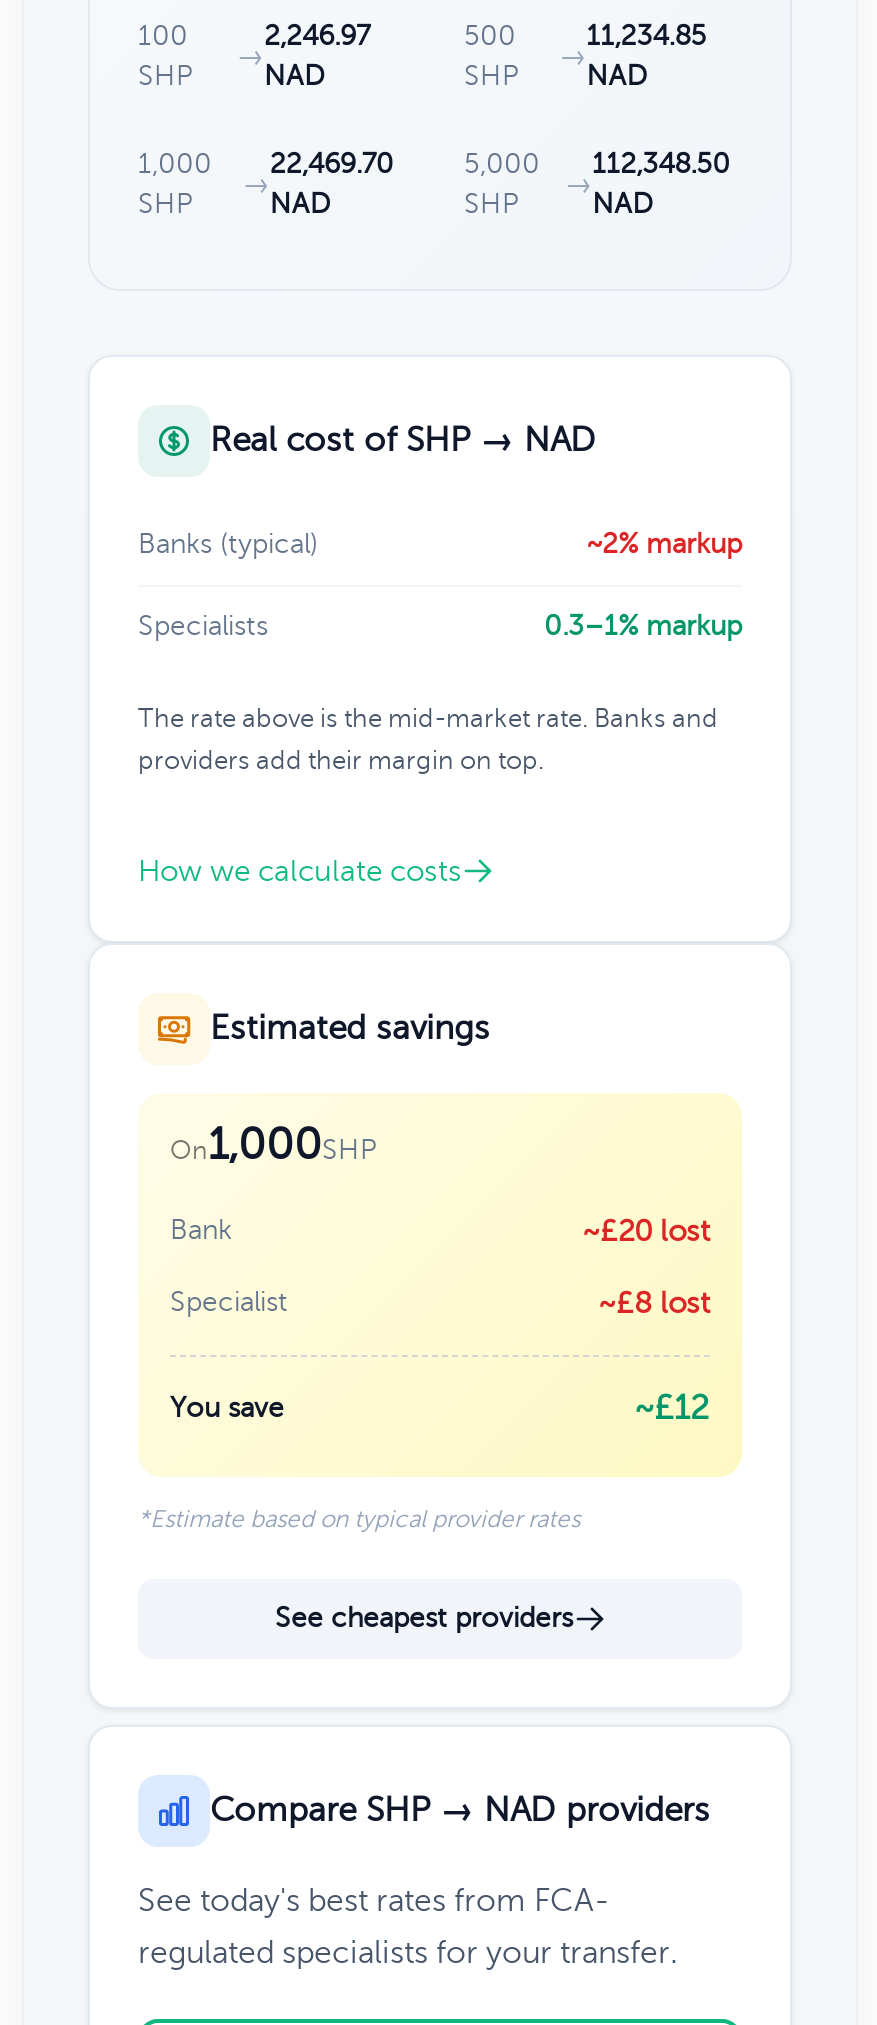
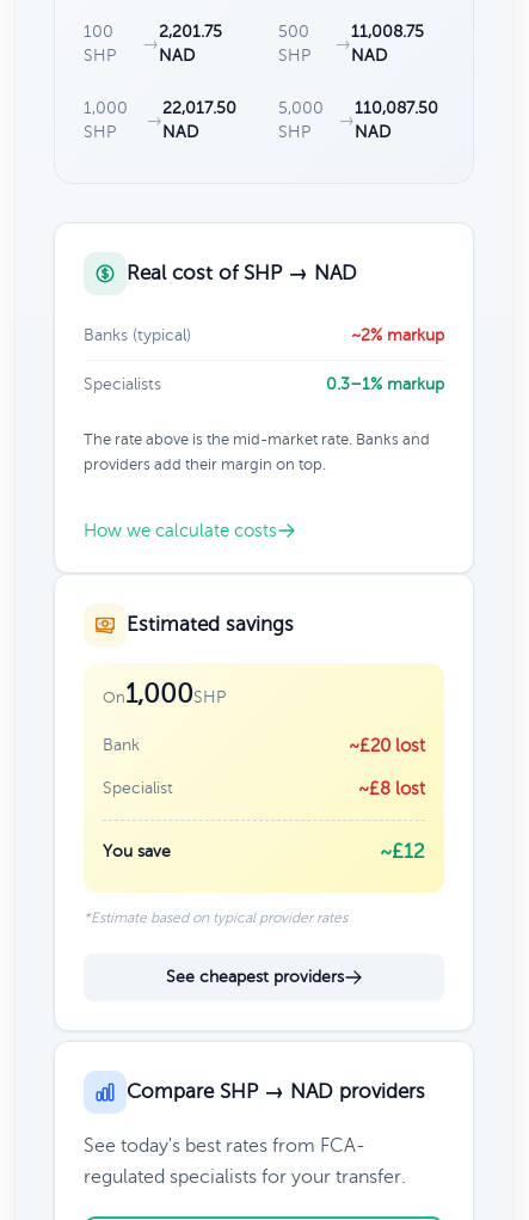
[264,20,370,50] 2,246.97 -> [159,22,222,40] 2,201.75
[586,20,706,50] 11,234.85 -> [351,22,424,40] 11,008.75
[138,148,394,178] 1,000 22,469.70 -> [84,99,236,117] 1,000 22,017.50
[464,148,730,178] 5,000 112,348.50 -> [278,99,438,117] 5,000 110,087.50

